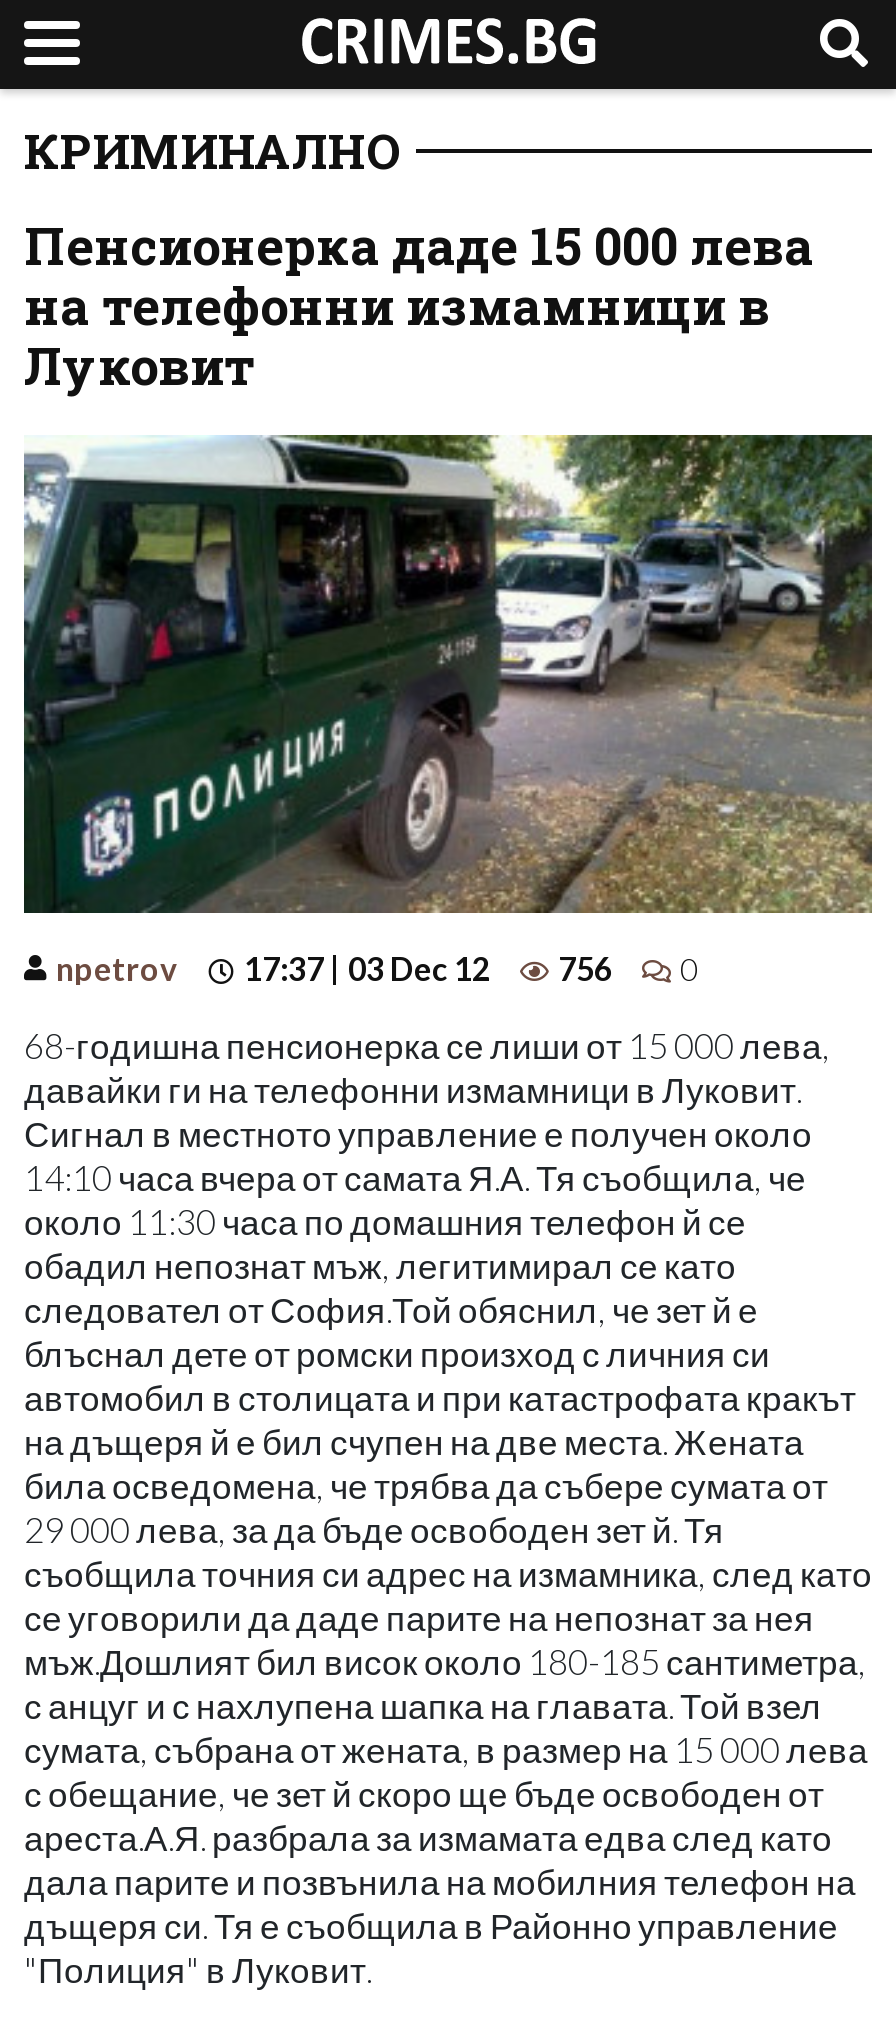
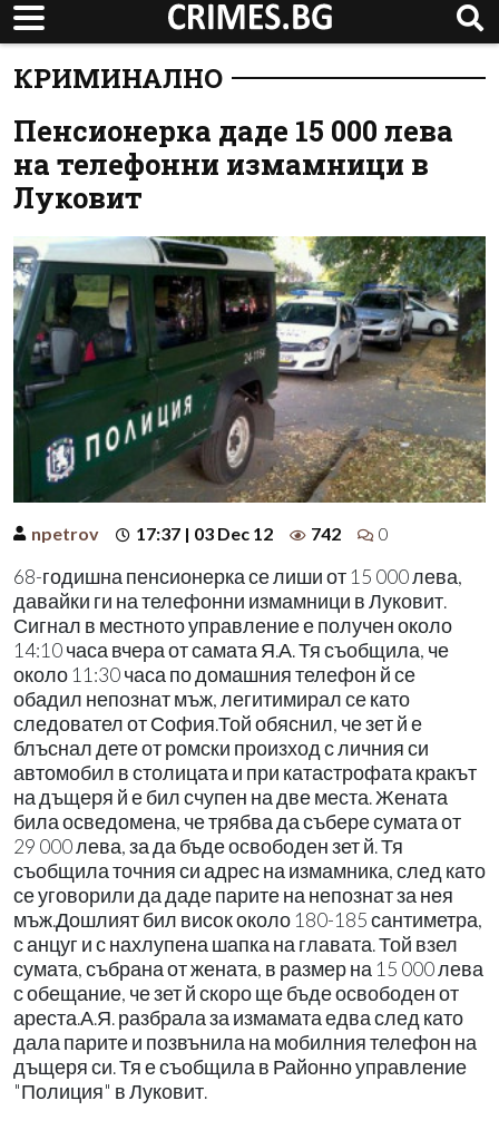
[558,948,612,986] 756 -> [311,522,341,543] 742

